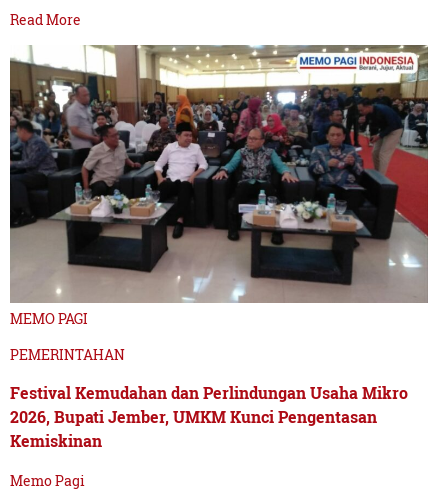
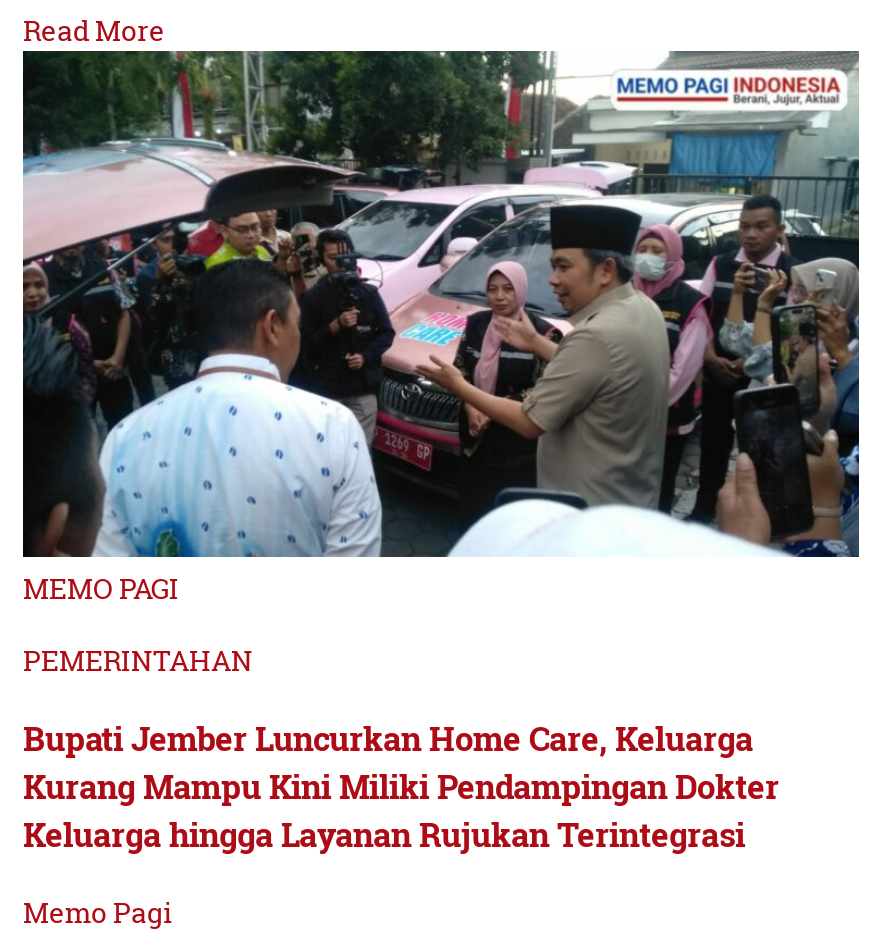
[9,44,429,304] [image] -> [21,48,861,558] [image]
[10,382,408,451] Festival Kemudahan dan Perlindungan Usaha Mikro | 2026, Bupati Jember, UMKM Kunci Pengentasan | Kemiskinan -> [23,716,779,854] Bupati Jember Luncurkan Home Care, Keluarga | Kurang Mampu Kini Miliki Pendampingan Dokter | Keluarga hingga Layanan Rujukan Terintegrasi

